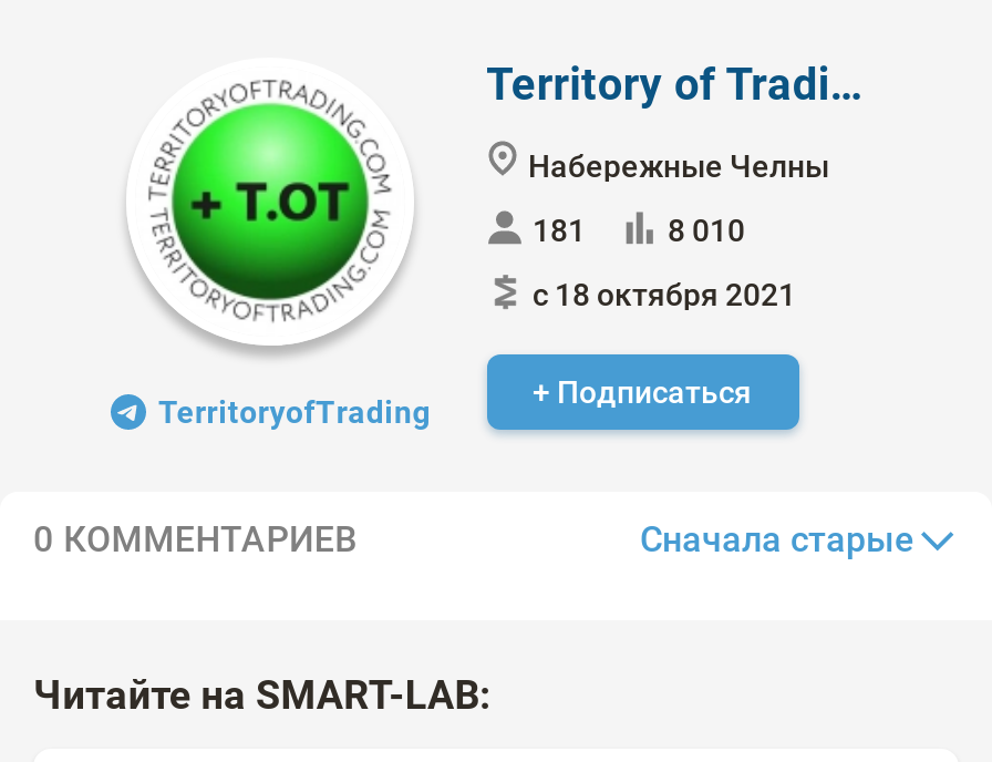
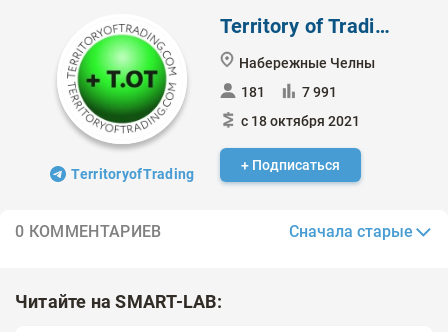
[668,212,745,248] 8 010 -> [301,84,336,100] 7 991

